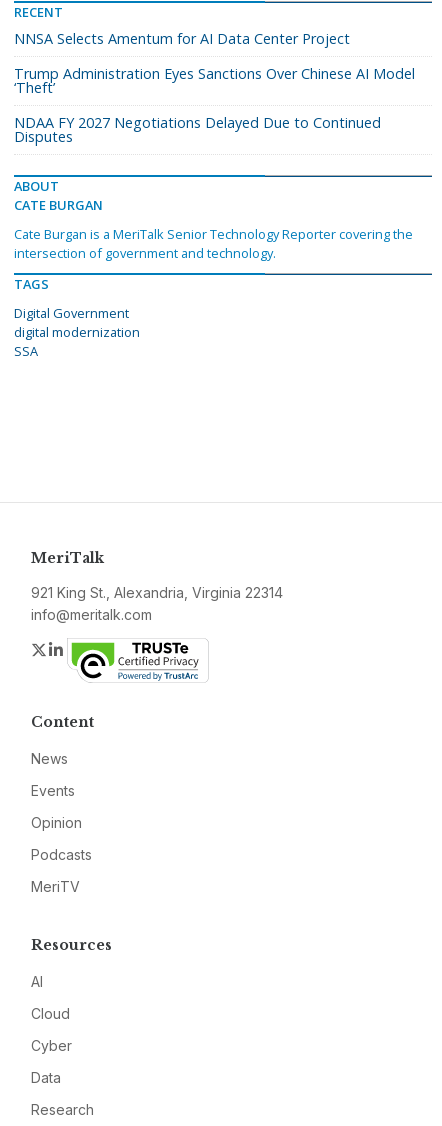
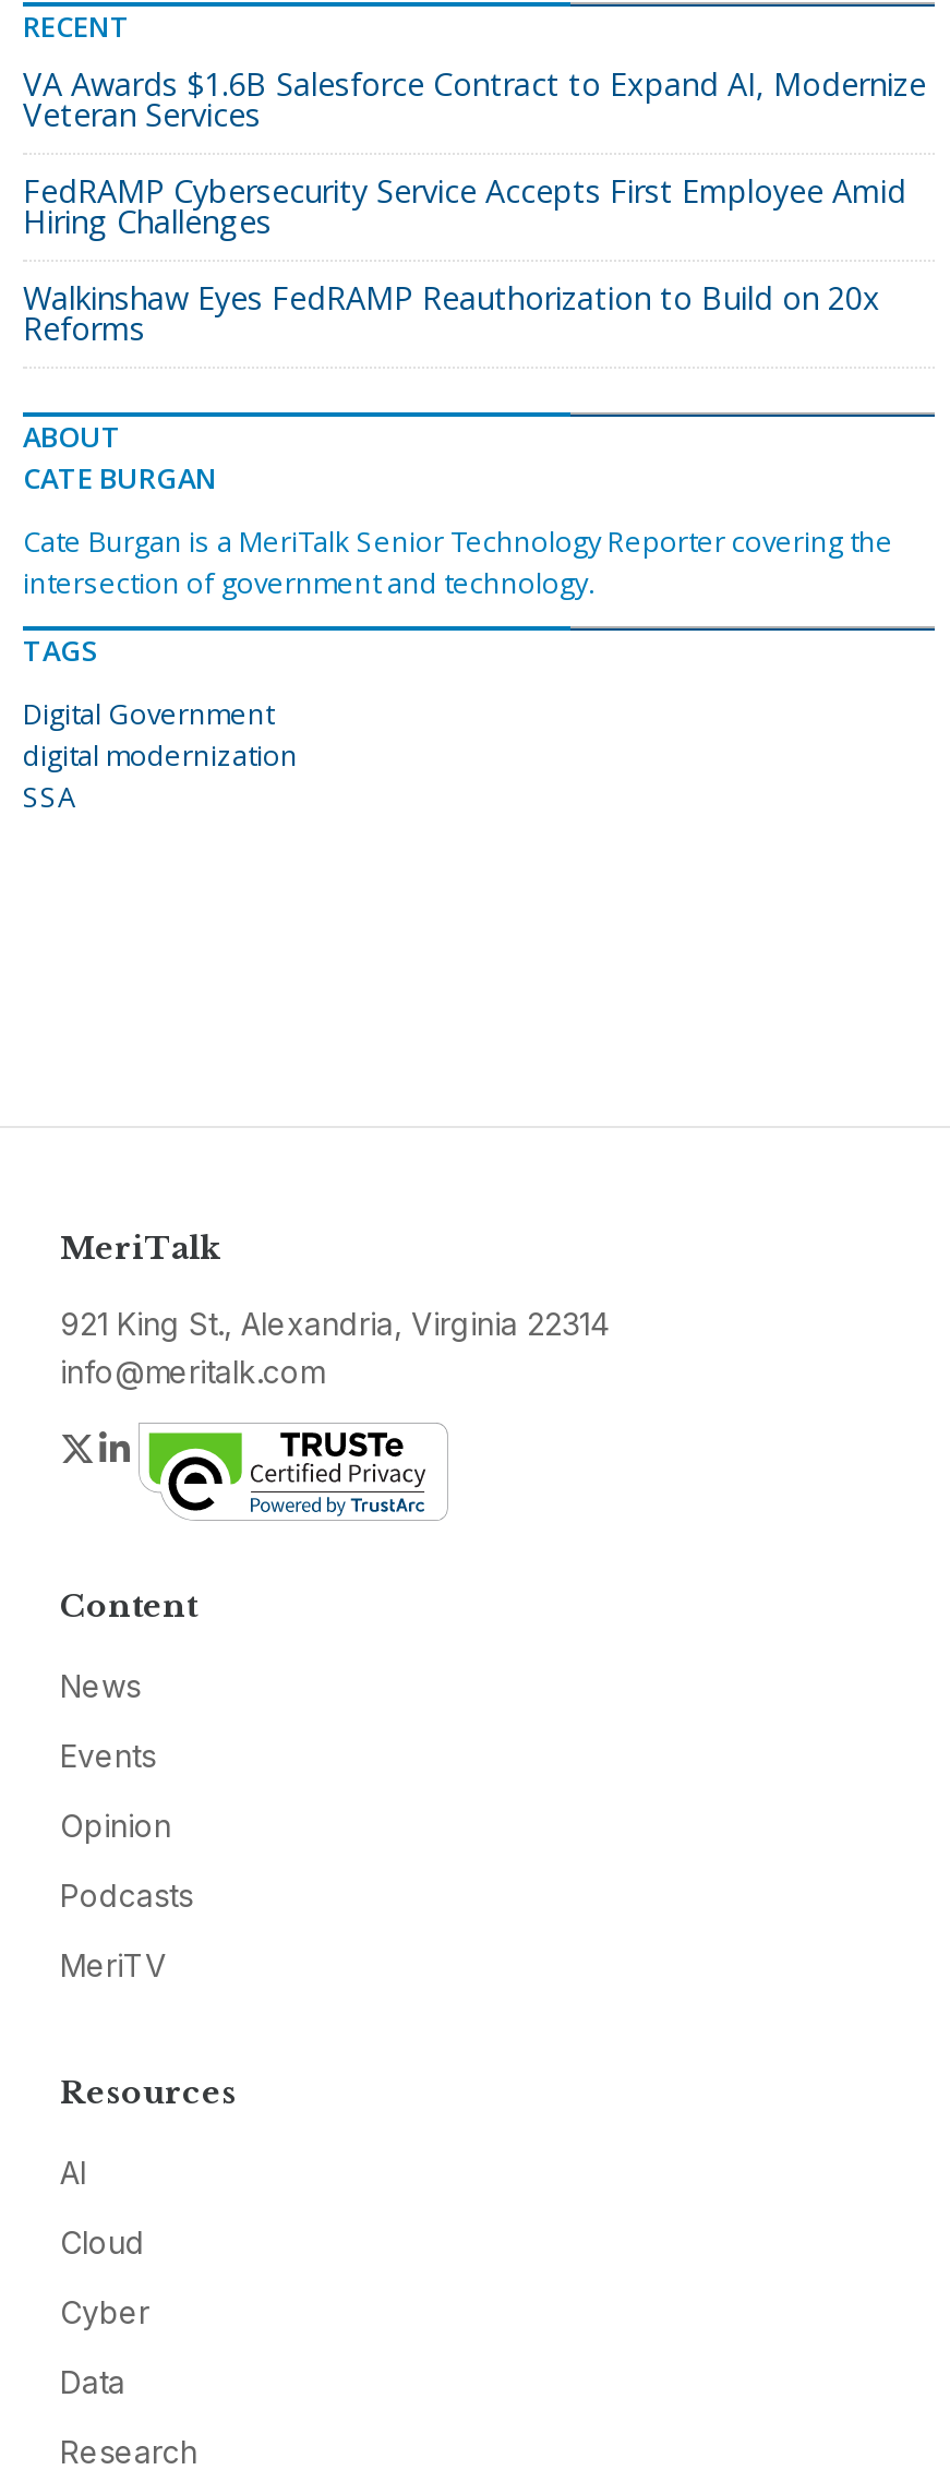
[14,29,350,48] NNSA Selects Amentum for AI Data Center Project -> [23,63,926,136] VA Awards $1.6B Salesforce Contract to Expand AI, Modernize | Veteran Services
[14,64,415,97] Trump Administration Eyes Sanctions Over Chinese AI Model | ‘Theft’ -> [23,170,906,242] FedRAMP Cybersecurity Service Accepts First Employee Amid | Hiring Challenges
[14,113,381,146] NDAA FY 2027 Negotiations Delayed Due to Continued | Disputes -> [23,277,880,349] Walkinshaw Eyes FedRAMP Reauthorization to Build on 20x | Reforms

